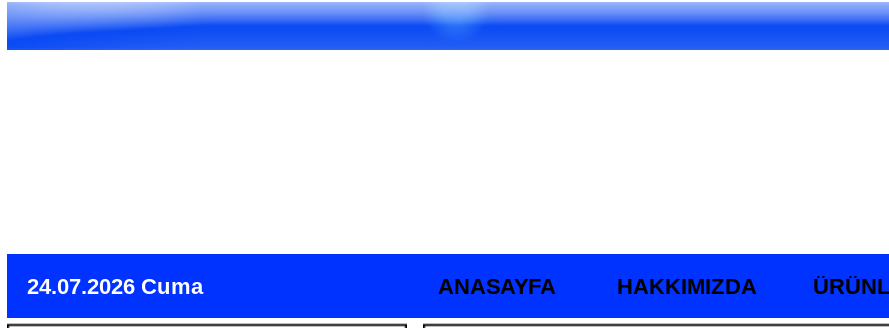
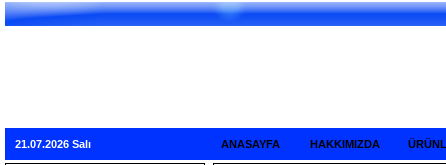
[27,274,203,298] 24.07.2026 Cuma -> [15,138,91,150] 21.07.2026 Salı

